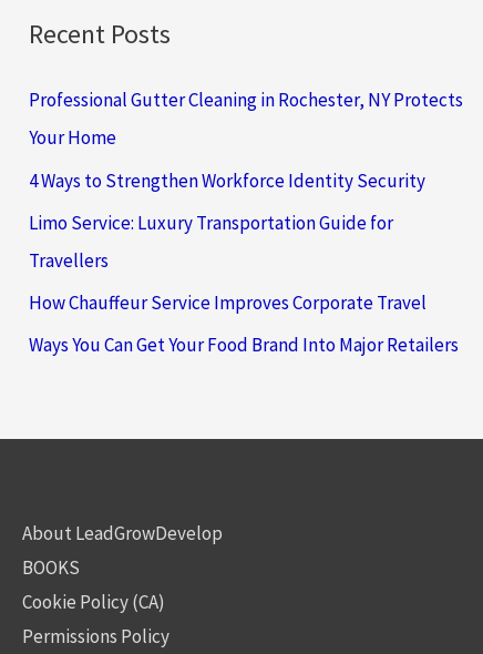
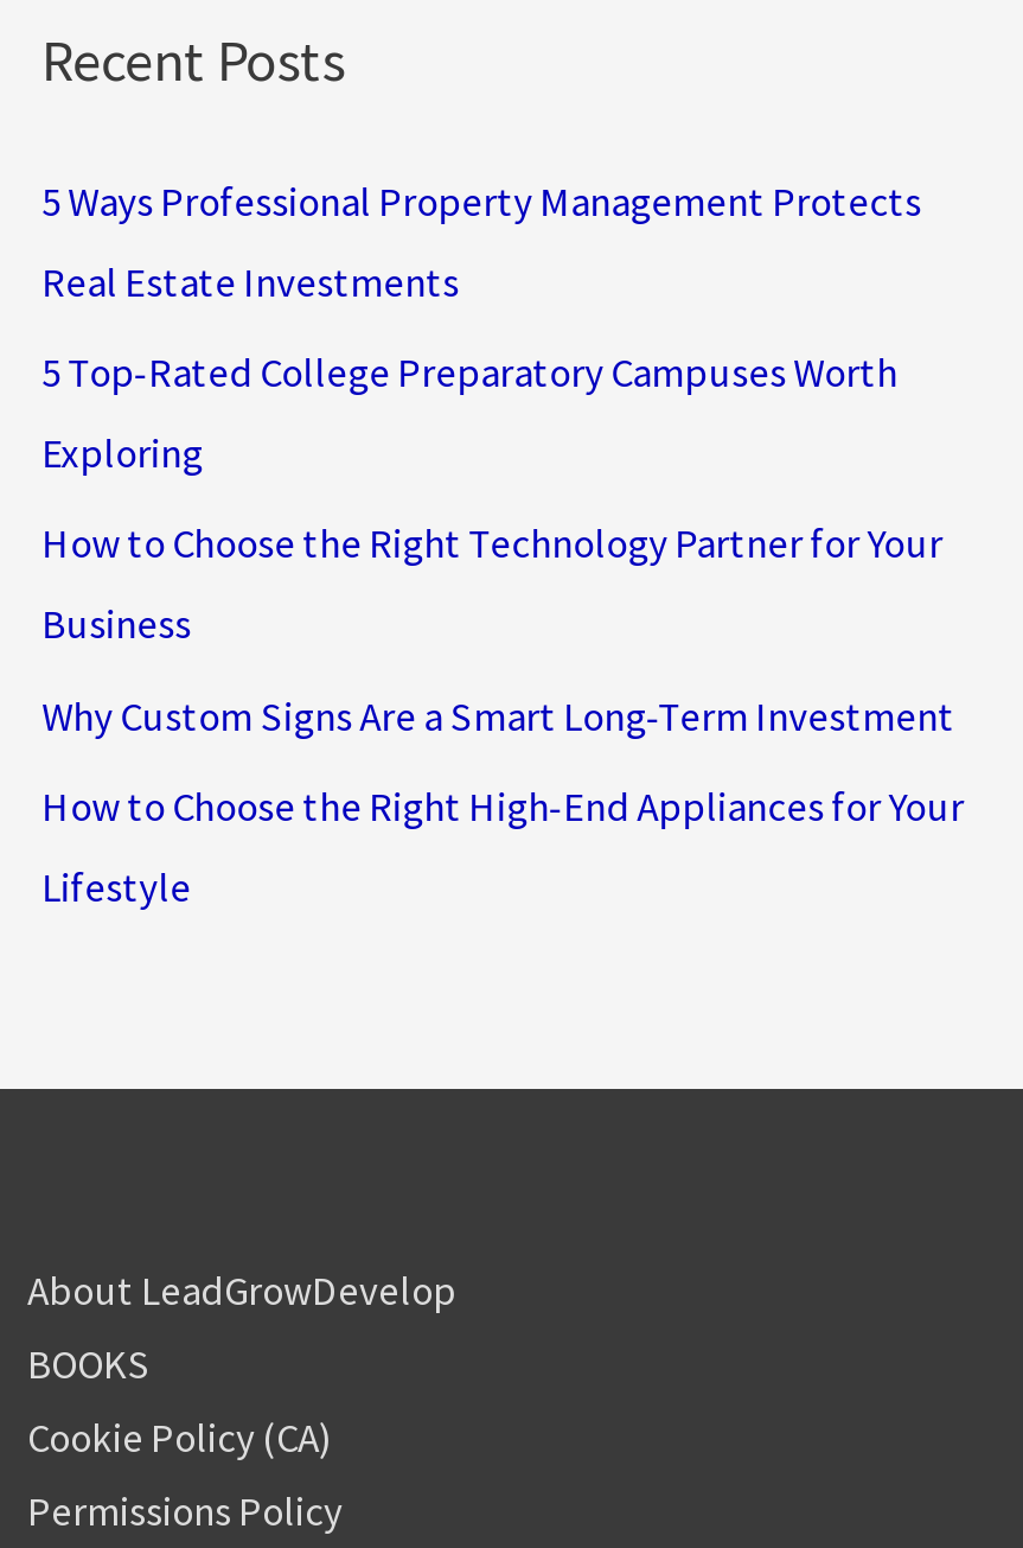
[29,88,463,357] Professional Gutter Cleaning in Rochester, NY Protects | Your Home | 4 Ways to Strengthen Workforce Identity Security | Limo Service: Luxury Transportation Guide for | Travellers | How Chauffeur Service Improves Corporate Travel | Ways You Can Get Your Food Brand Into Major Retailers -> [42,175,964,913] 5 Ways Professional Property Management Protects | Real Estate Investments | 5 Top-Rated College Preparatory Campuses Worth | Exploring | How to Choose the Right Technology Partner for Your | Business | Why Custom Signs Are a Smart Long-Term Investment | How to Choose the Right High-End Appliances for Your | Lifestyle

